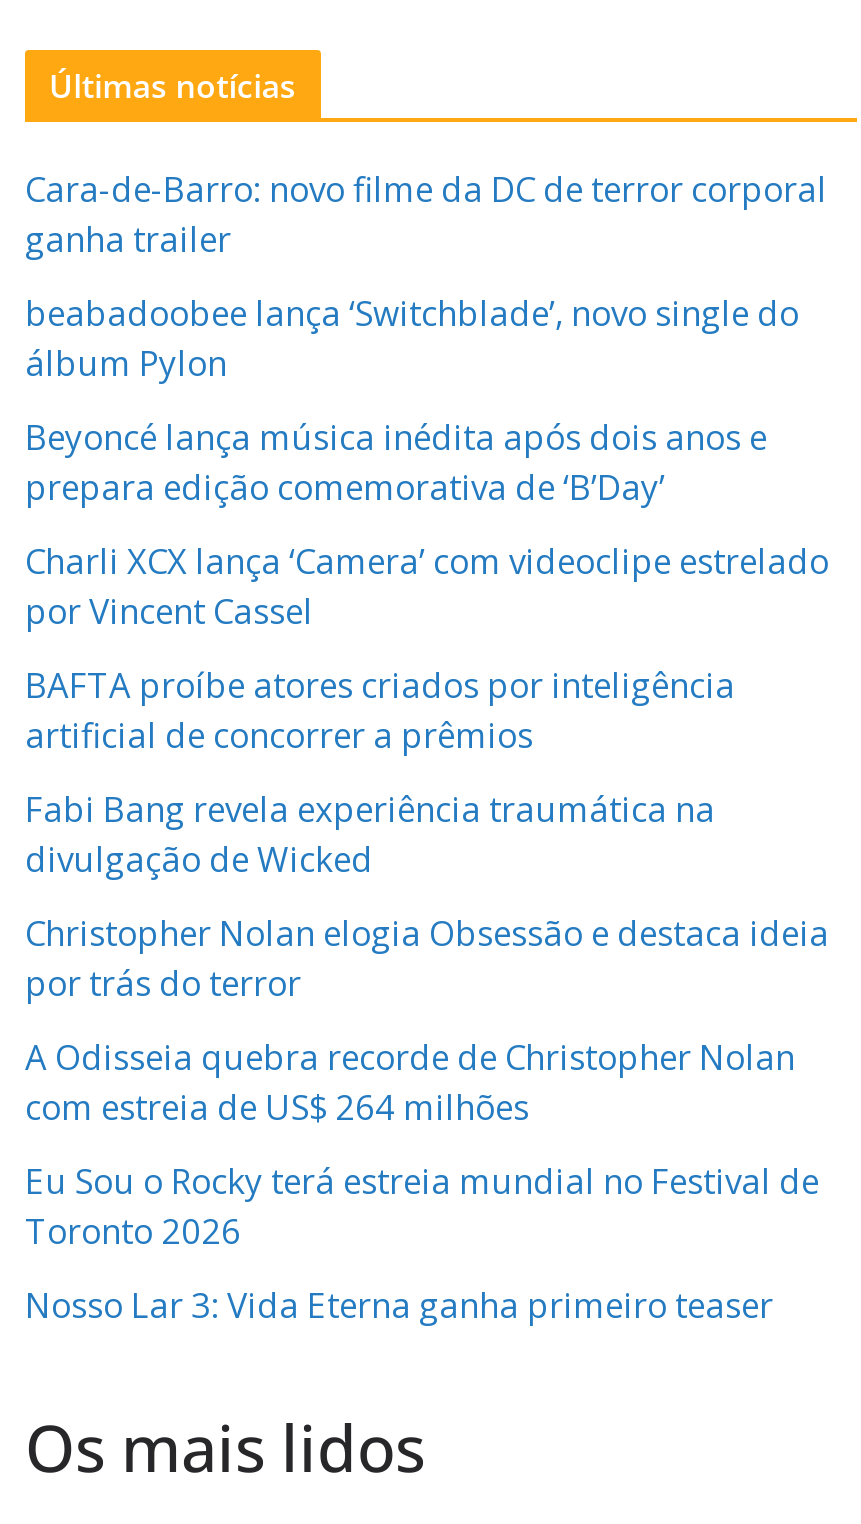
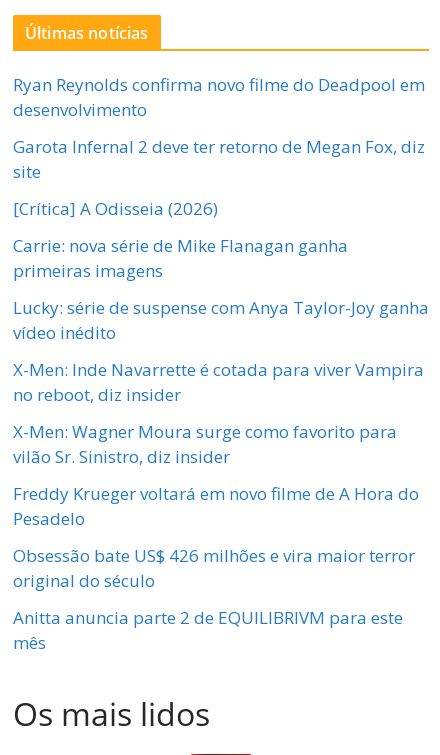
[25,166,827,262] Cara-de-Barro: novo filme da DC de terror corporal | ganha trailer -> [13,73,425,121] Ryan Reynolds confirma novo filme do Deadpool em | desenvolvimento
[25,290,799,386] beabadoobee lança ‘Switchblade’, novo single do | álbum Pylon -> [13,135,425,183] Garota Infernal 2 deve ter retorno de Megan Fox, diz | site
[25,414,767,510] Beyoncé lança música inédita após dois anos e | prepara edição comemorativa de ‘B’Day’ -> [13,197,218,220] [Crítica] A Odisseia (2026)
[25,538,829,634] Charli XCX lança ‘Camera’ com videoclipe estrelado | por Vincent Cassel -> [13,234,348,282] Carrie: nova série de Mike Flanagan ganha | primeiras imagens
[25,662,735,758] BAFTA proíbe atores criados por inteligência | artificial de concorrer a prêmios -> [13,296,429,344] Lucky: série de suspense com Anya Taylor-Joy ganha | vídeo inédito
[25,786,715,882] Fabi Bang revela experiência traumática na | divulgação de Wicked -> [13,358,424,406] X-Men: Inde Navarrette é cotada para viver Vampira | no reboot, diz insider
[25,910,829,1006] Christopher Nolan elogia Obsessão e destaca ideia | por trás do terror -> [13,420,397,468] X-Men: Wagner Moura surge como favorito para | vilão Sr. Sinistro, diz insider
[25,1034,795,1130] A Odisseia quebra recorde de Christopher Nolan | com estreia de US$ 264 milhões -> [13,482,419,530] Freddy Krueger voltará em novo filme de A Hora do | Pesadelo
[25,1158,819,1254] Eu Sou o Rocky terá estreia mundial no Festival de | Toronto 2026 -> [13,544,415,592] Obsessão bate US$ 426 milhões e vira maior terror | original do século
[25,1282,773,1328] Nosso Lar 3: Vida Eterna ganha primeiro teaser -> [13,606,403,654] Anitta anuncia parte 2 de EQUILIBRIVM para este | mês

